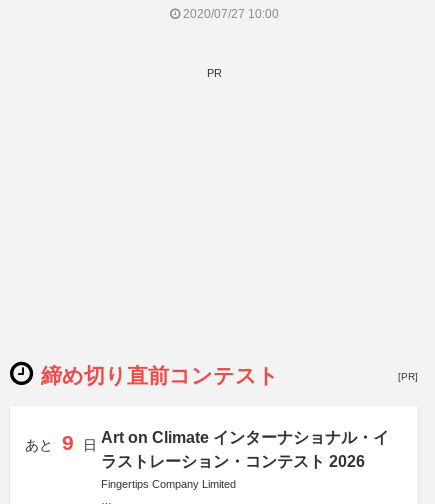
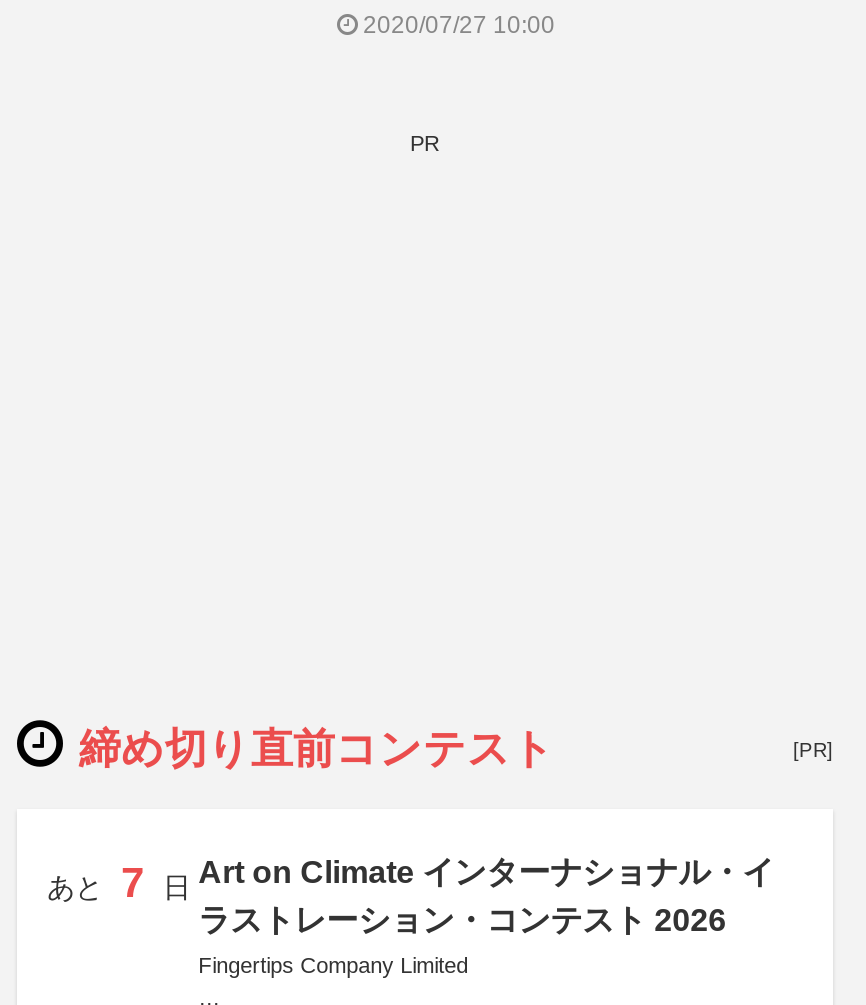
[25,429,389,454] あと 9 日 Art on Climate インターナショナル・イ -> [47,855,774,905] あと 7 日 Art on Climate インターナショナル・イ

